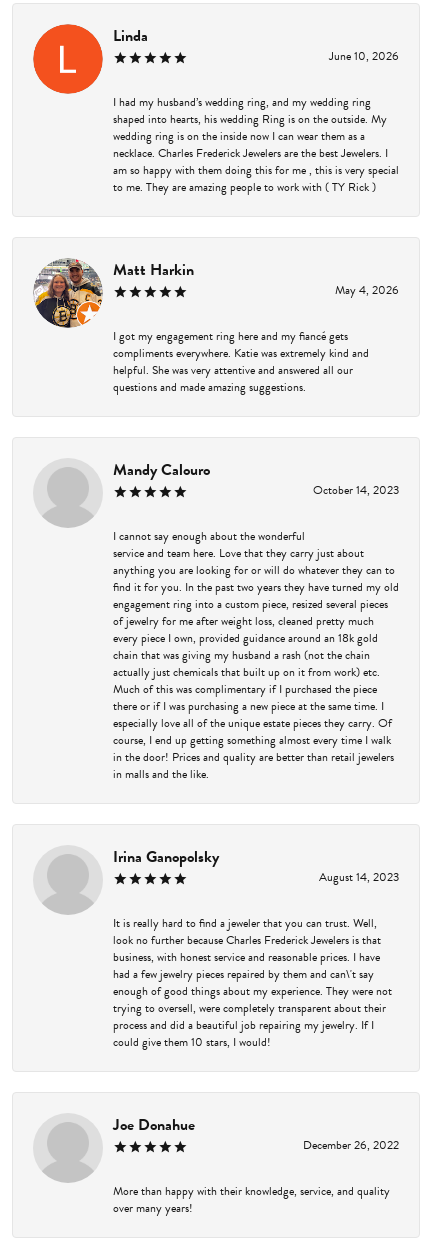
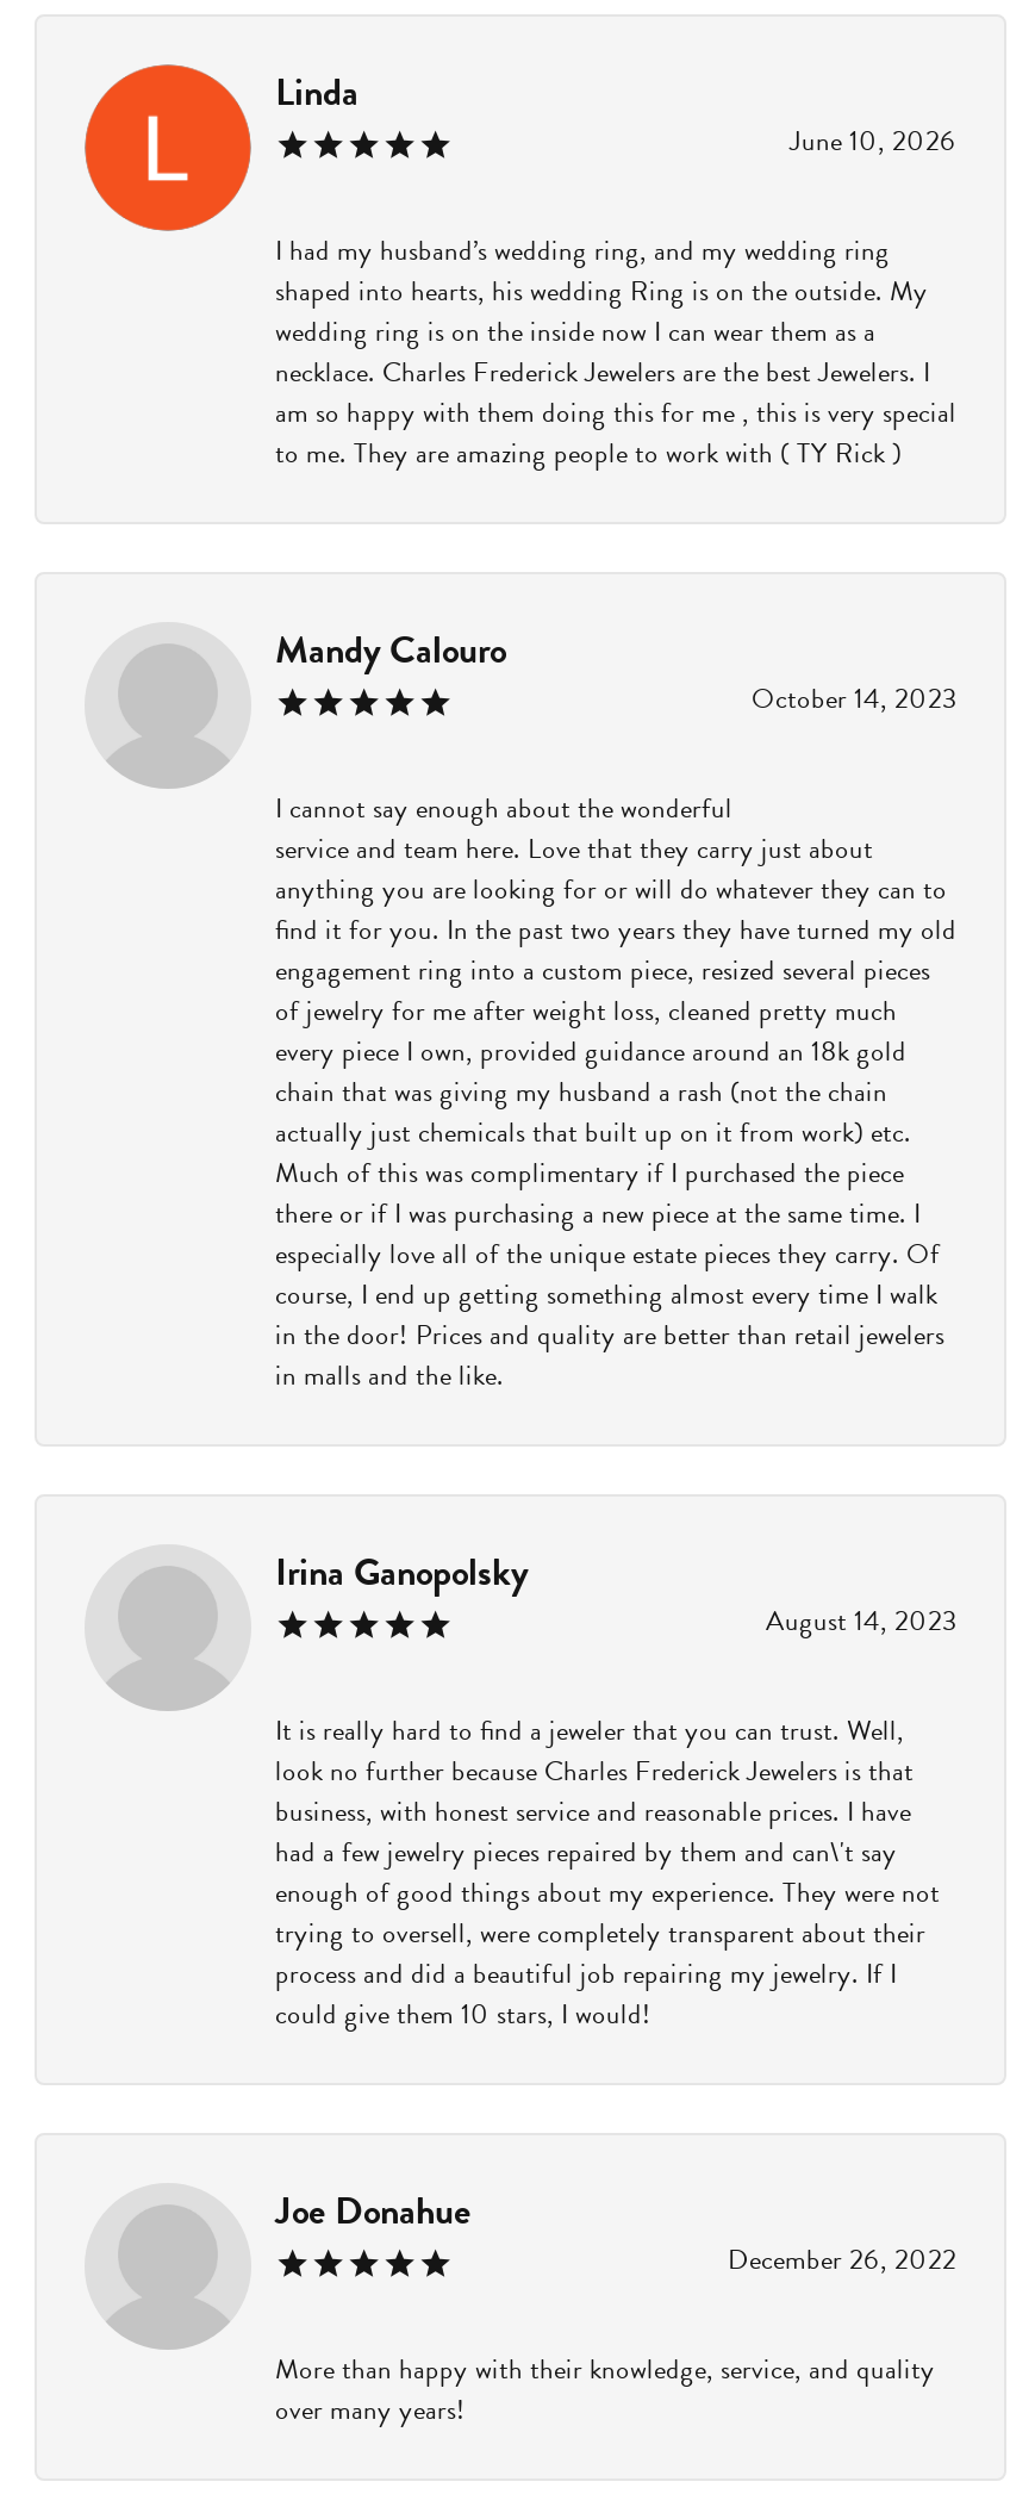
[34,258,399,396] [image] | Matt Harkin | May 4, 2026 | I got my engagement ring here and my fiancé gets | compliments everywhere. Katie was extremely kind and | helpful. She was very attentive and answered all our | questions and made amazing suggestions. -> none

